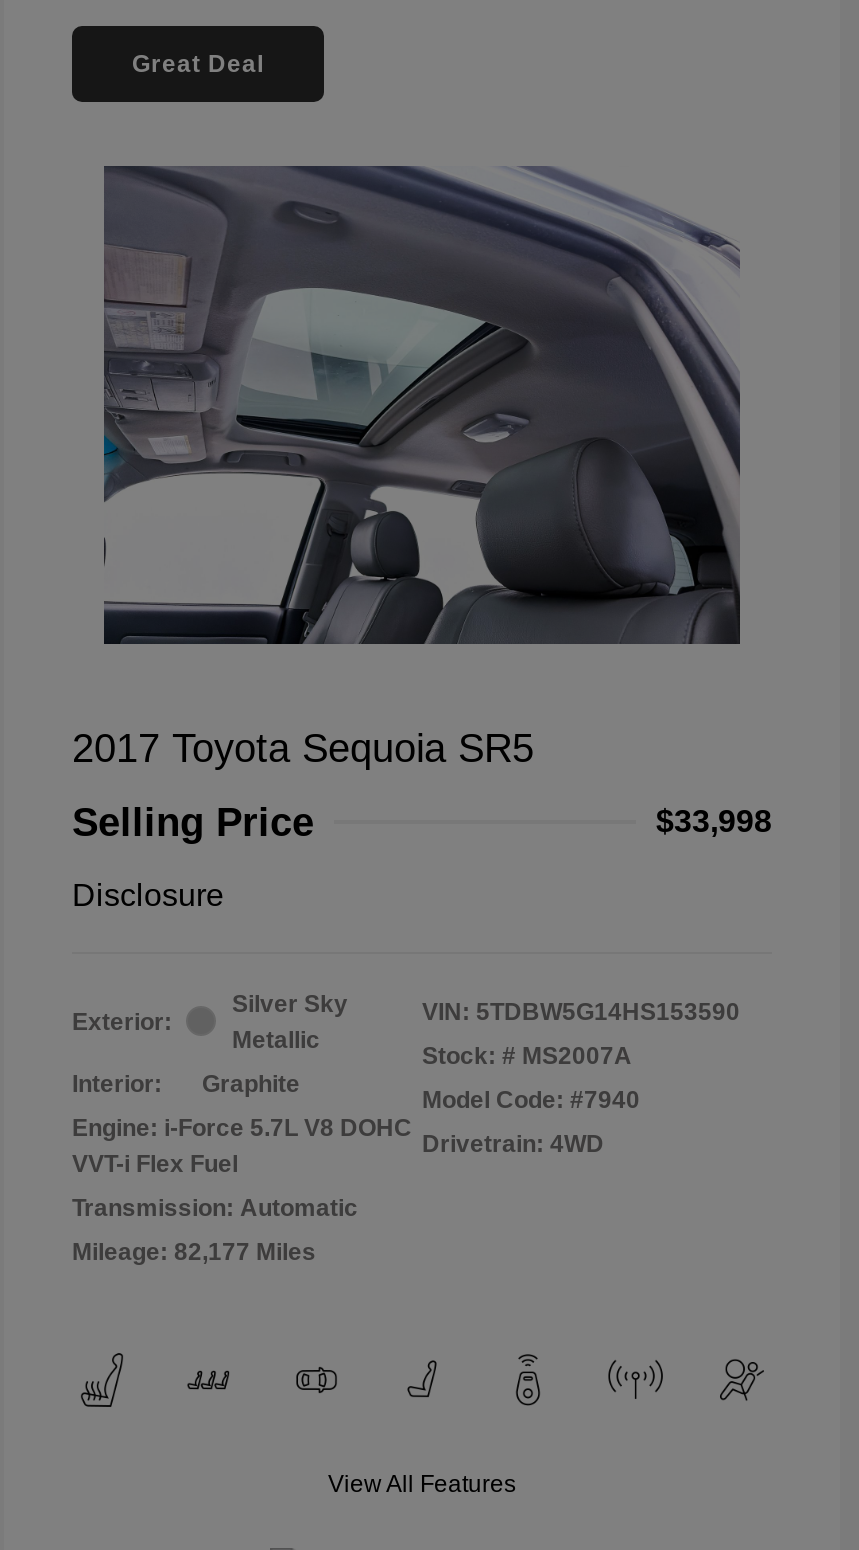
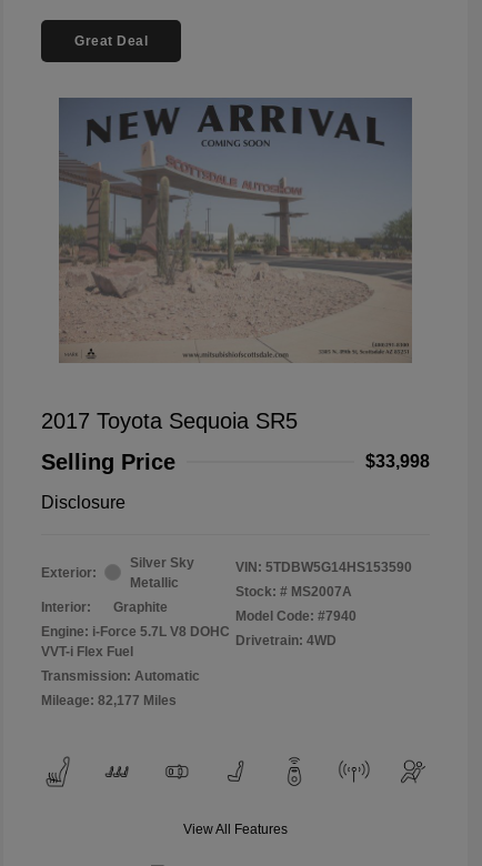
[102,166,742,646] [image] -> [58,97,413,363] [image]

